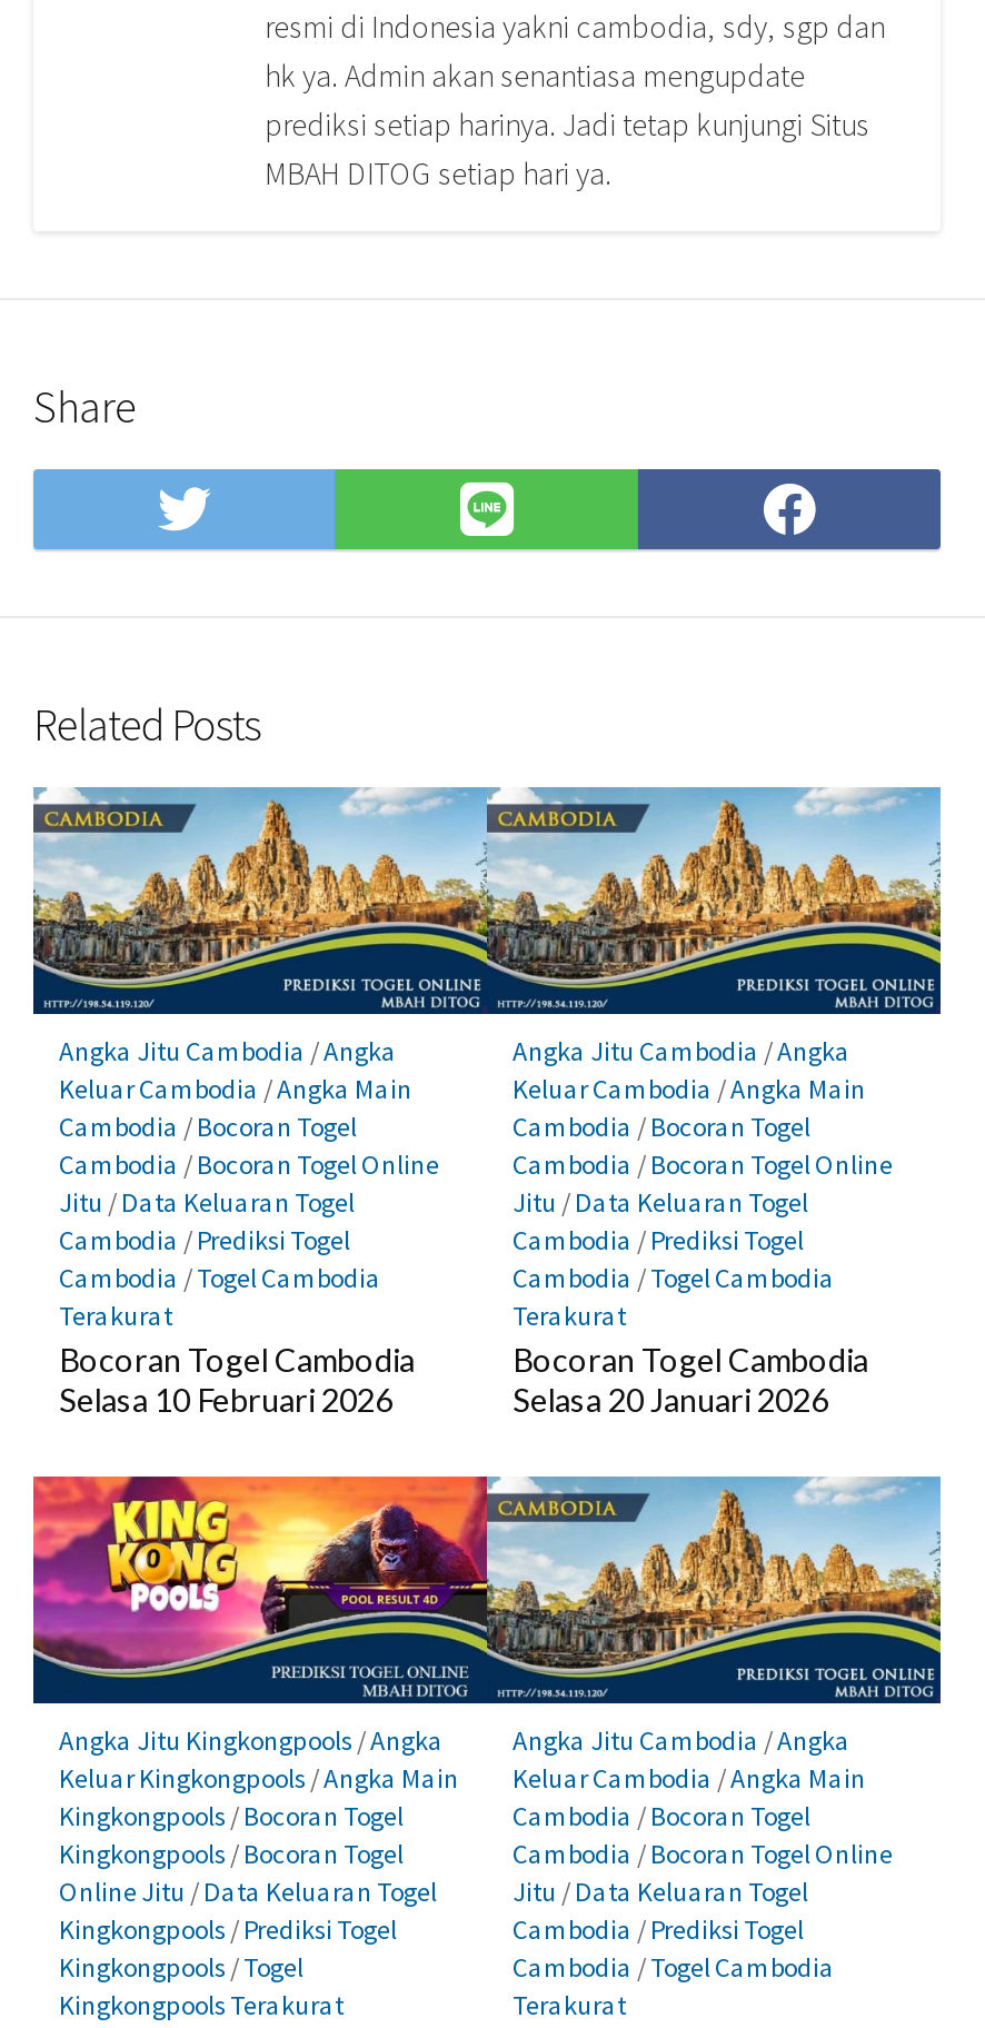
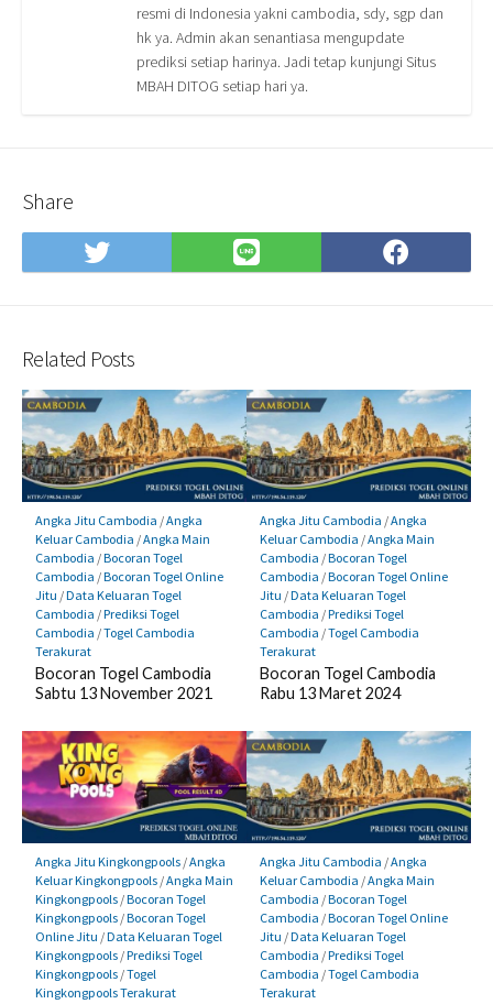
[59,1382,392,1420] Selasa 10 Februari 2026 -> [35,684,212,703] Sabtu 13 November 2021
[513,1382,828,1420] Selasa 20 Januari 2026 -> [259,684,400,703] Rabu 13 Maret 2024

